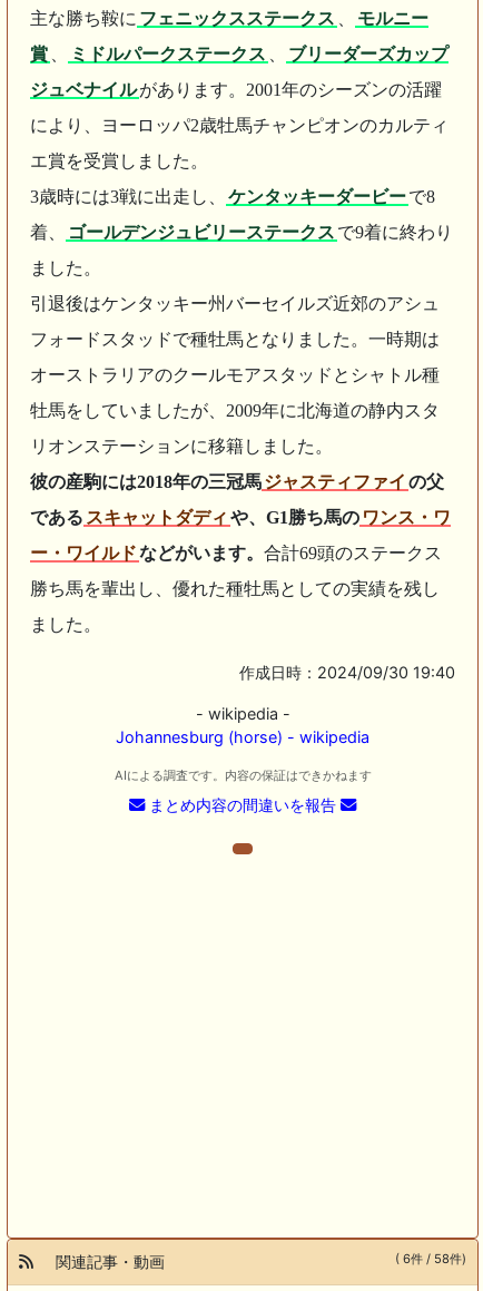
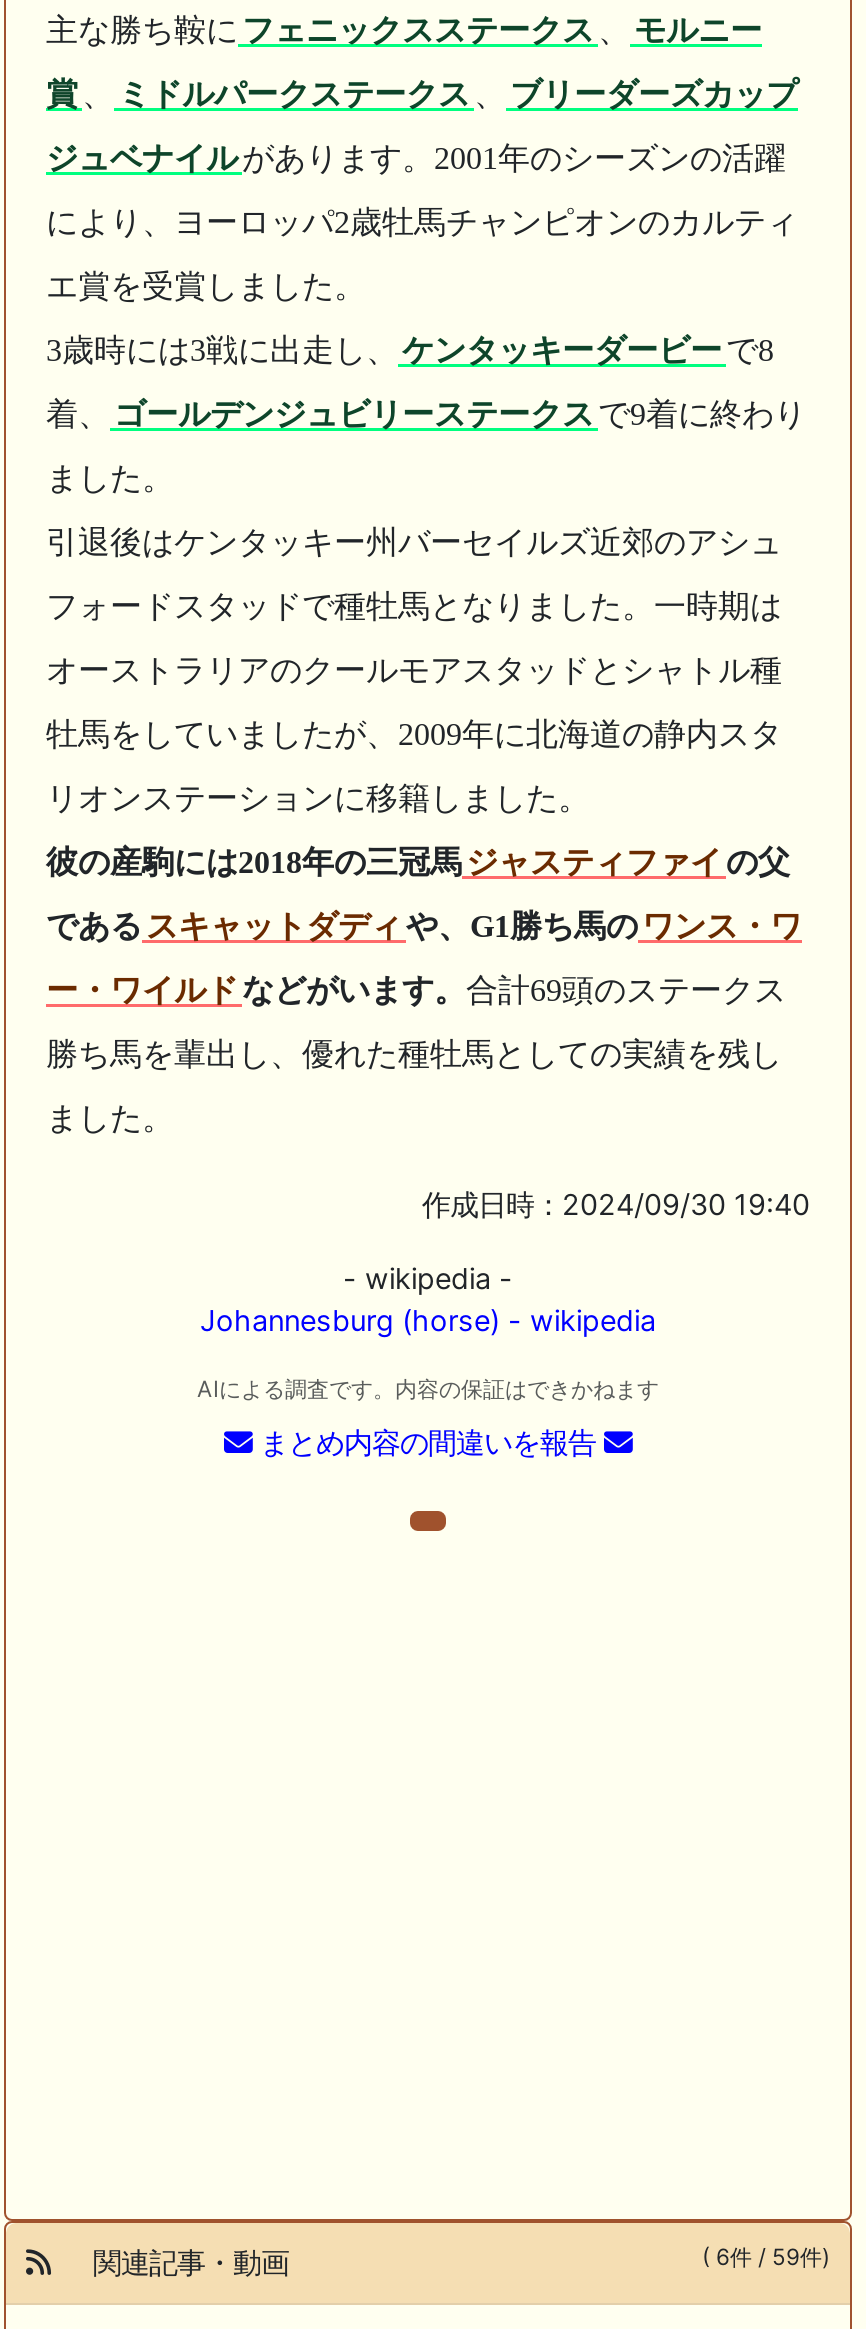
[395,1251,466,1267] ( 6件 / 58件) -> [702,2243,830,2271] ( 6件 / 59件)

